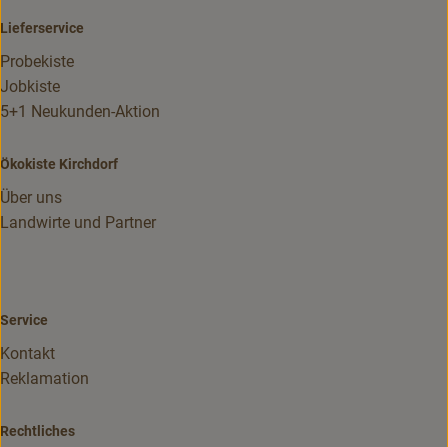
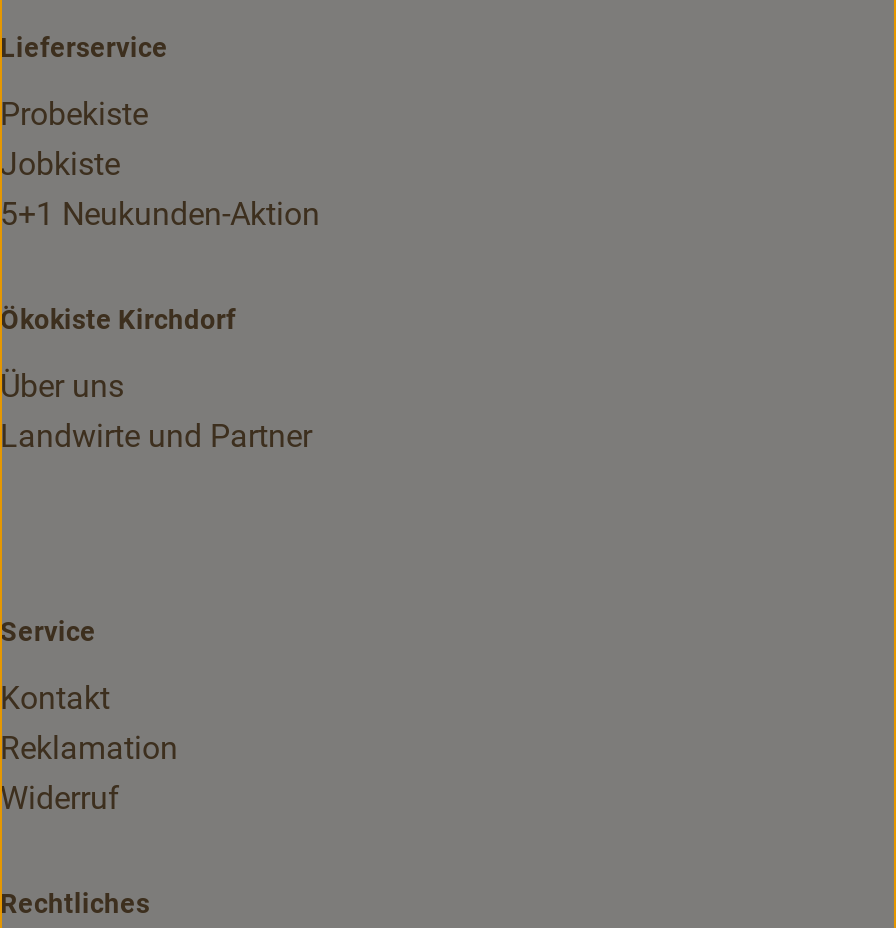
none -> [0,778,120,816] Widerruf

